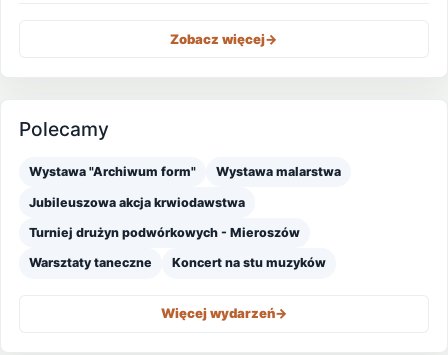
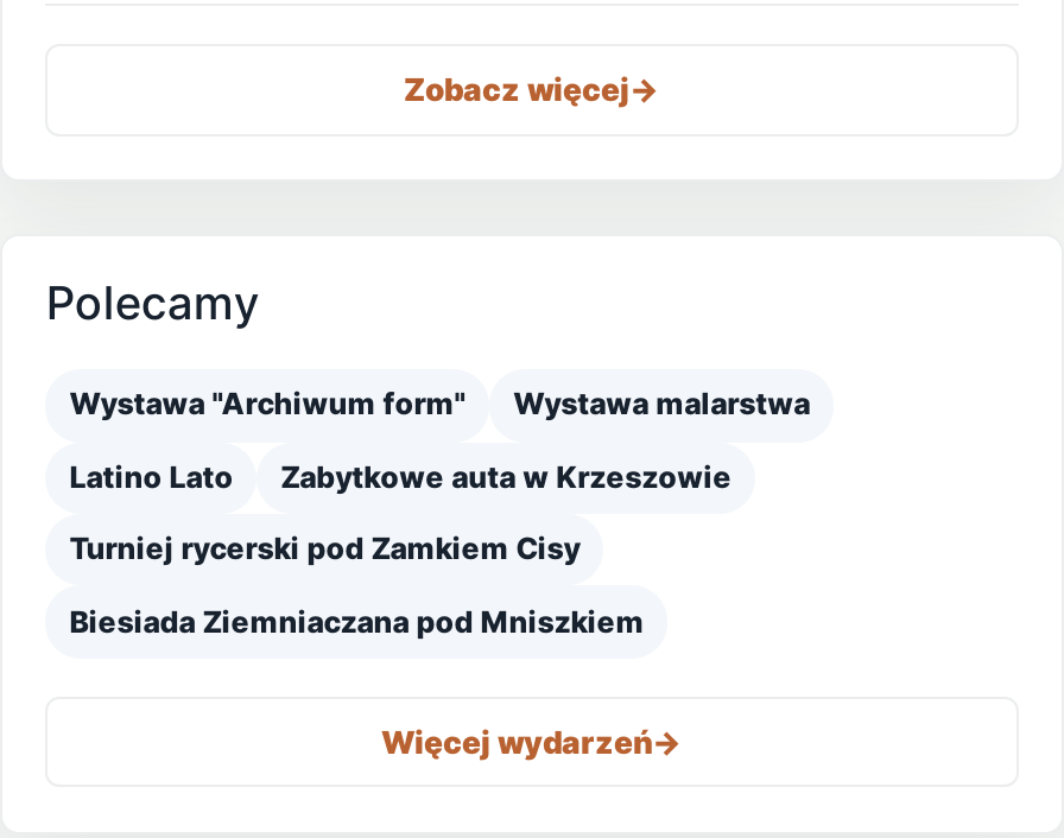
[29,195,245,210] Jubileuszowa akcja krwiodawstwa -> [70,458,732,494] Latino Lato | Zabytkowe auta w Krzeszowie
[29,225,300,240] Turniej drużyn podwórkowych - Mieroszów -> [70,531,580,566] Turniej rycerski pod Zamkiem Cisy
[29,255,326,270] Warsztaty taneczne | Koncert na stu muzyków -> [70,603,644,638] Biesiada Ziemniaczana pod Mniszkiem

